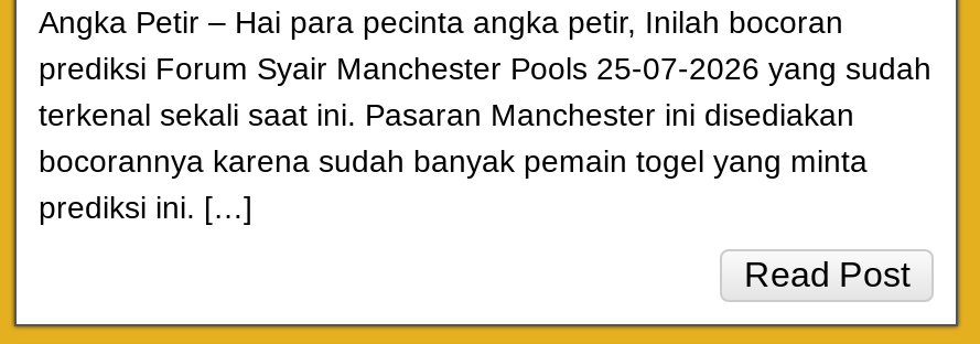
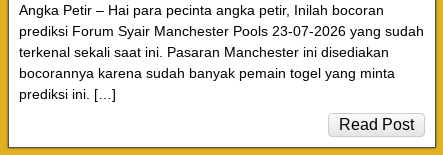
[39,51,931,87] prediksi Forum Syair Manchester Pools 25-07-2026 yang sudah -> [19,23,424,39] prediksi Forum Syair Manchester Pools 23-07-2026 yang sudah

